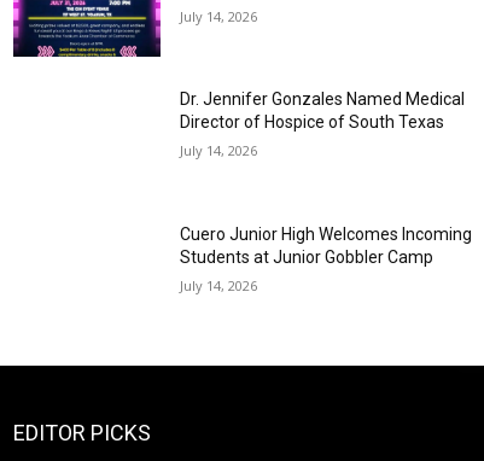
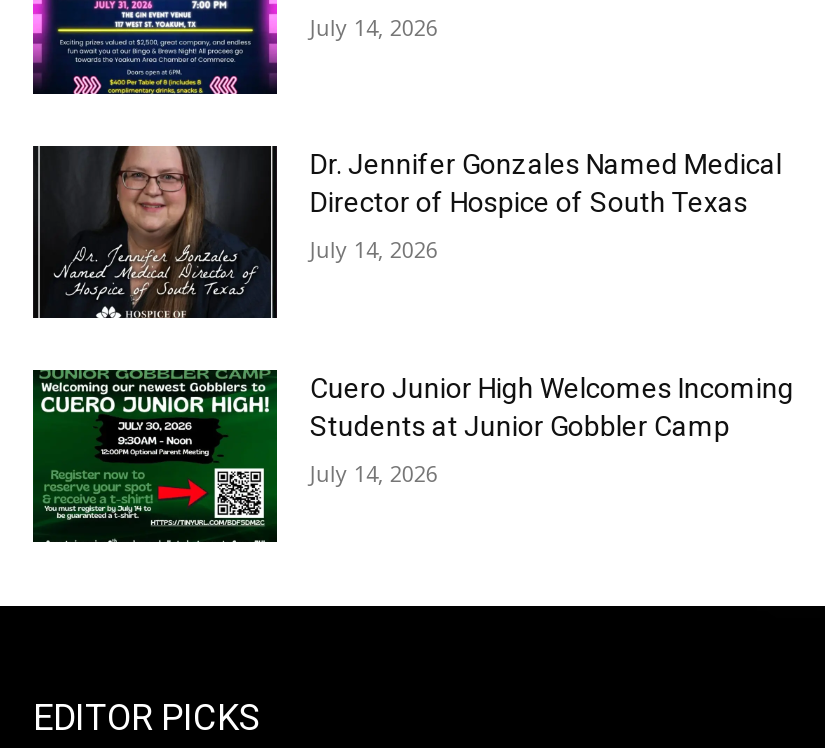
none -> [31,144,279,320] [image]
none -> [31,368,279,544] [image]

